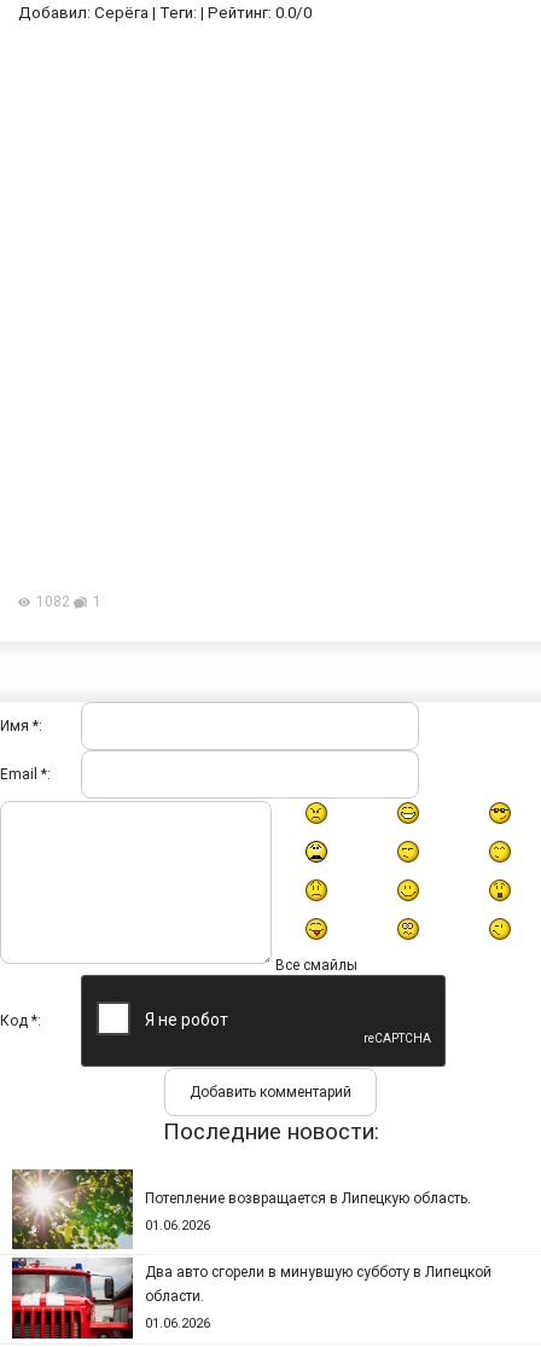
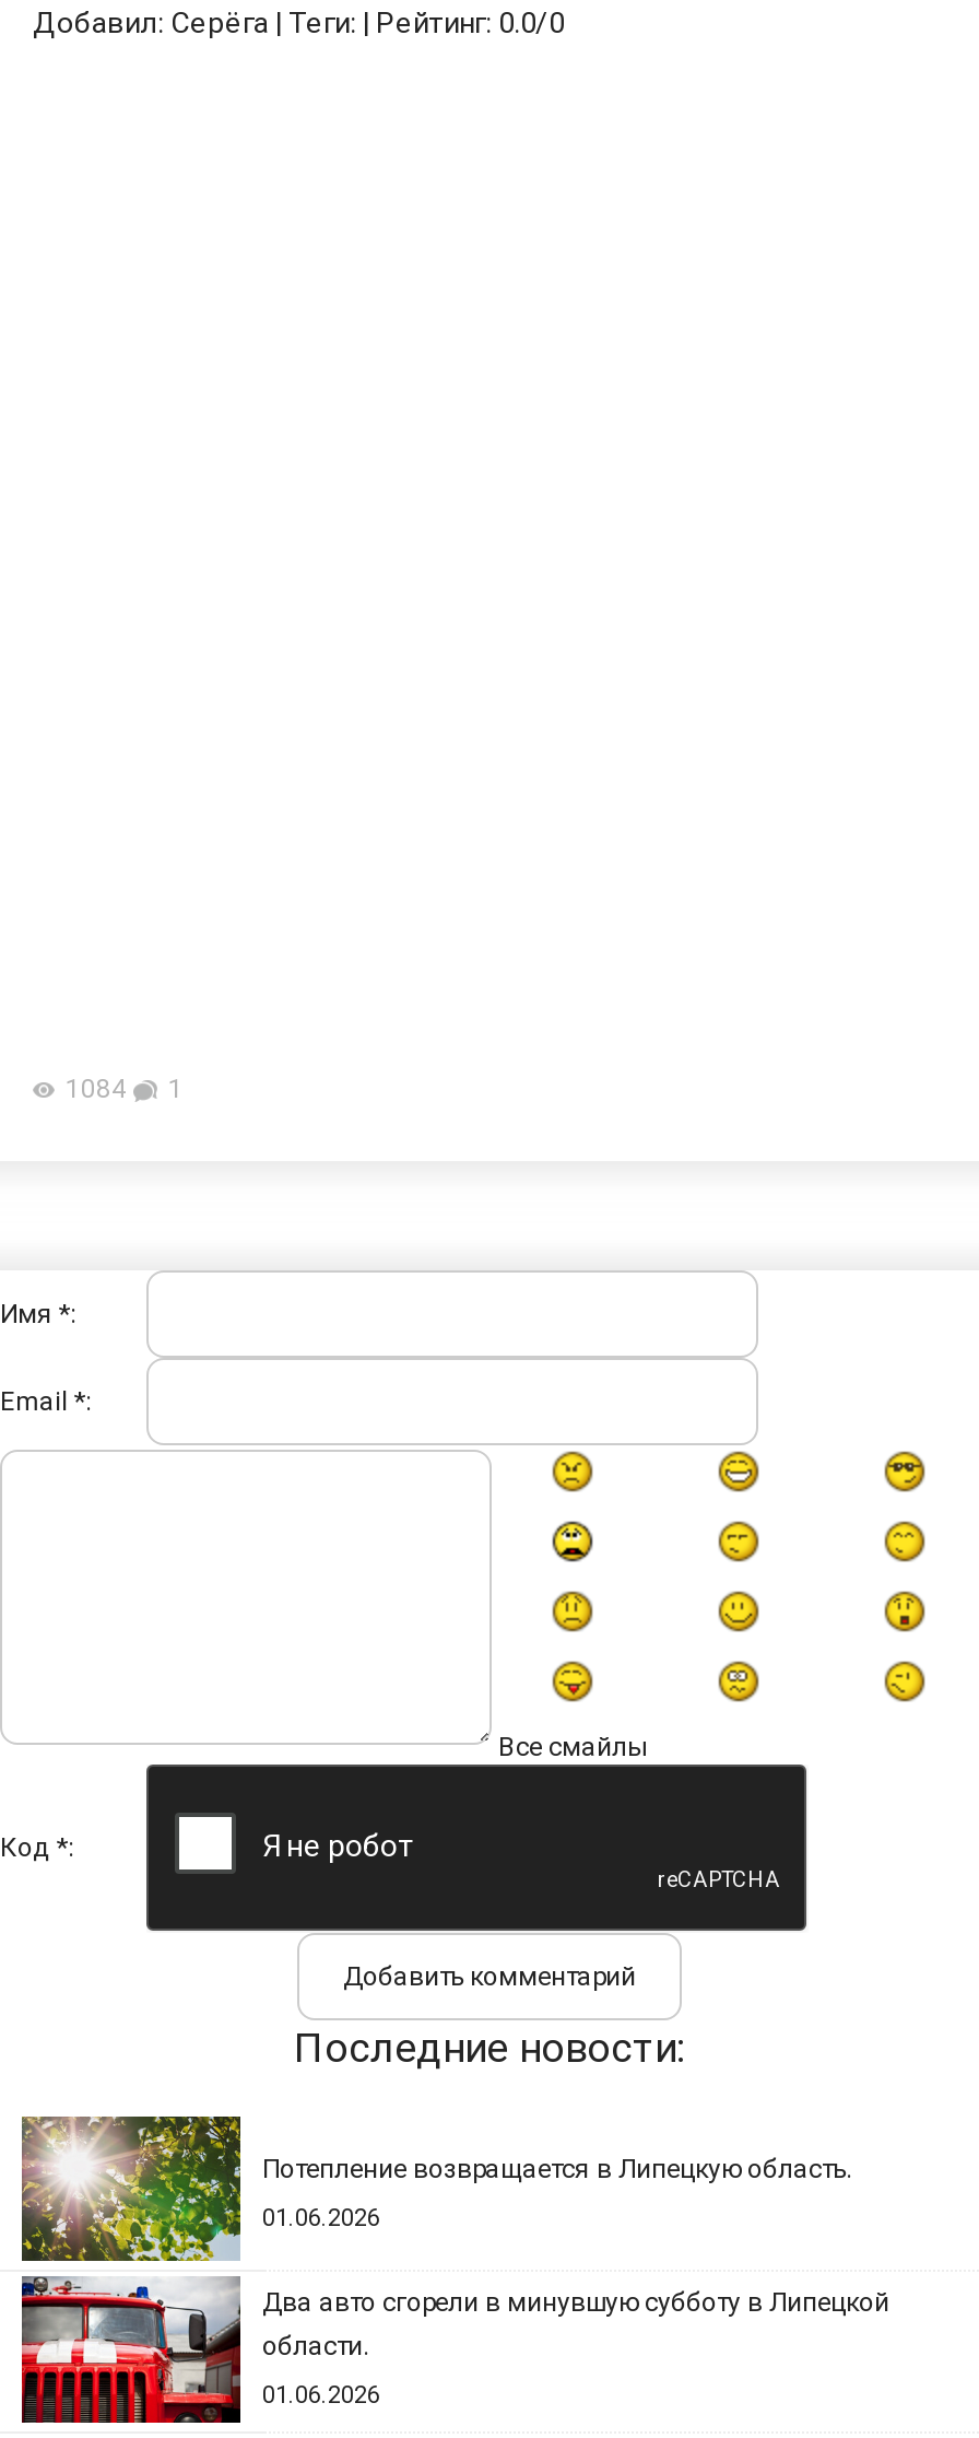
[36,593,101,610] 1082 1 -> [66,1074,184,1104] 1084 1

